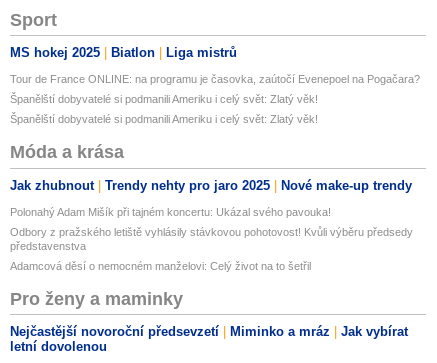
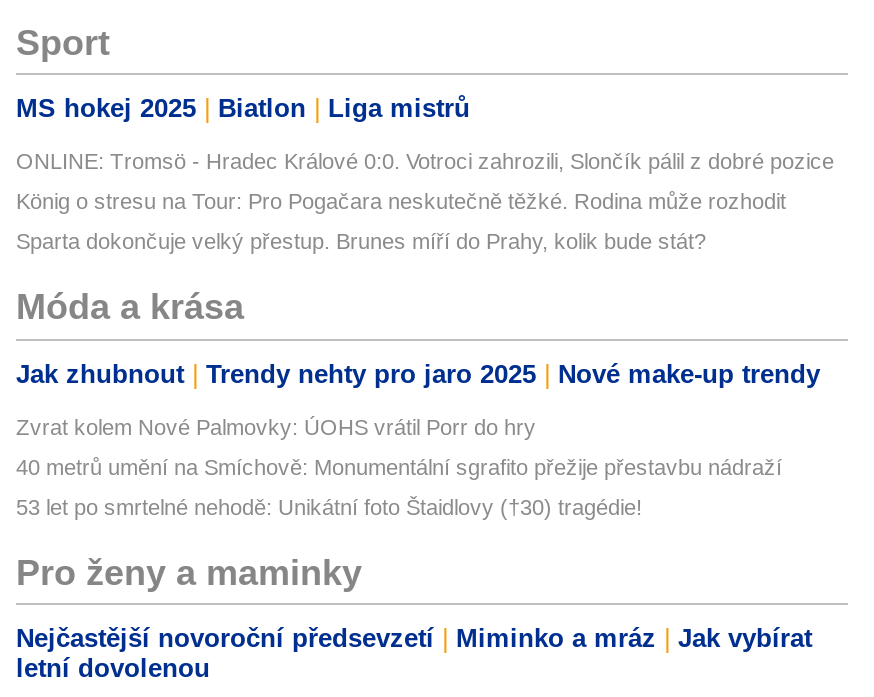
[10,73,420,85] Tour de France ONLINE: na programu je časovka, zaútočí Evenepoel na Pogačara? -> [16,150,834,174] ONLINE: Tromsö - Hradec Králové 0:0. Votroci zahrozili, Slončík pálil z dobré pozice
[10,93,318,105] Španělští dobyvatelé si podmanili Ameriku i celý svět: Zlatý věk! -> [16,190,786,214] König o stresu na Tour: Pro Pogačara neskutečně těžké. Rodina může rozhodit
[10,113,318,125] Španělští dobyvatelé si podmanili Ameriku i celý svět: Zlatý věk! -> [16,230,706,254] Sparta dokončuje velký přestup. Brunes míří do Prahy, kolik bude stát?
[10,206,331,218] Polonahý Adam Mišík při tajném koncertu: Ukázal svého pavouka! -> [16,415,536,439] Zvrat kolem Nové Palmovky: ÚOHS vrátil Porr do hry
[10,226,413,252] Odbory z pražského letiště vyhlásily stávkovou pohotovost! Kvůli výběru předsedy | představenstva -> [16,455,782,479] 40 metrů umění na Smíchově: Monumentální sgrafito přežije přestavbu nádraží
[10,260,311,272] Adamcová děsí o nemocném manželovi: Celý život na to šetřil -> [16,495,642,519] 53 let po smrtelné nehodě: Unikátní foto Štaidlovy (†30) tragédie!

